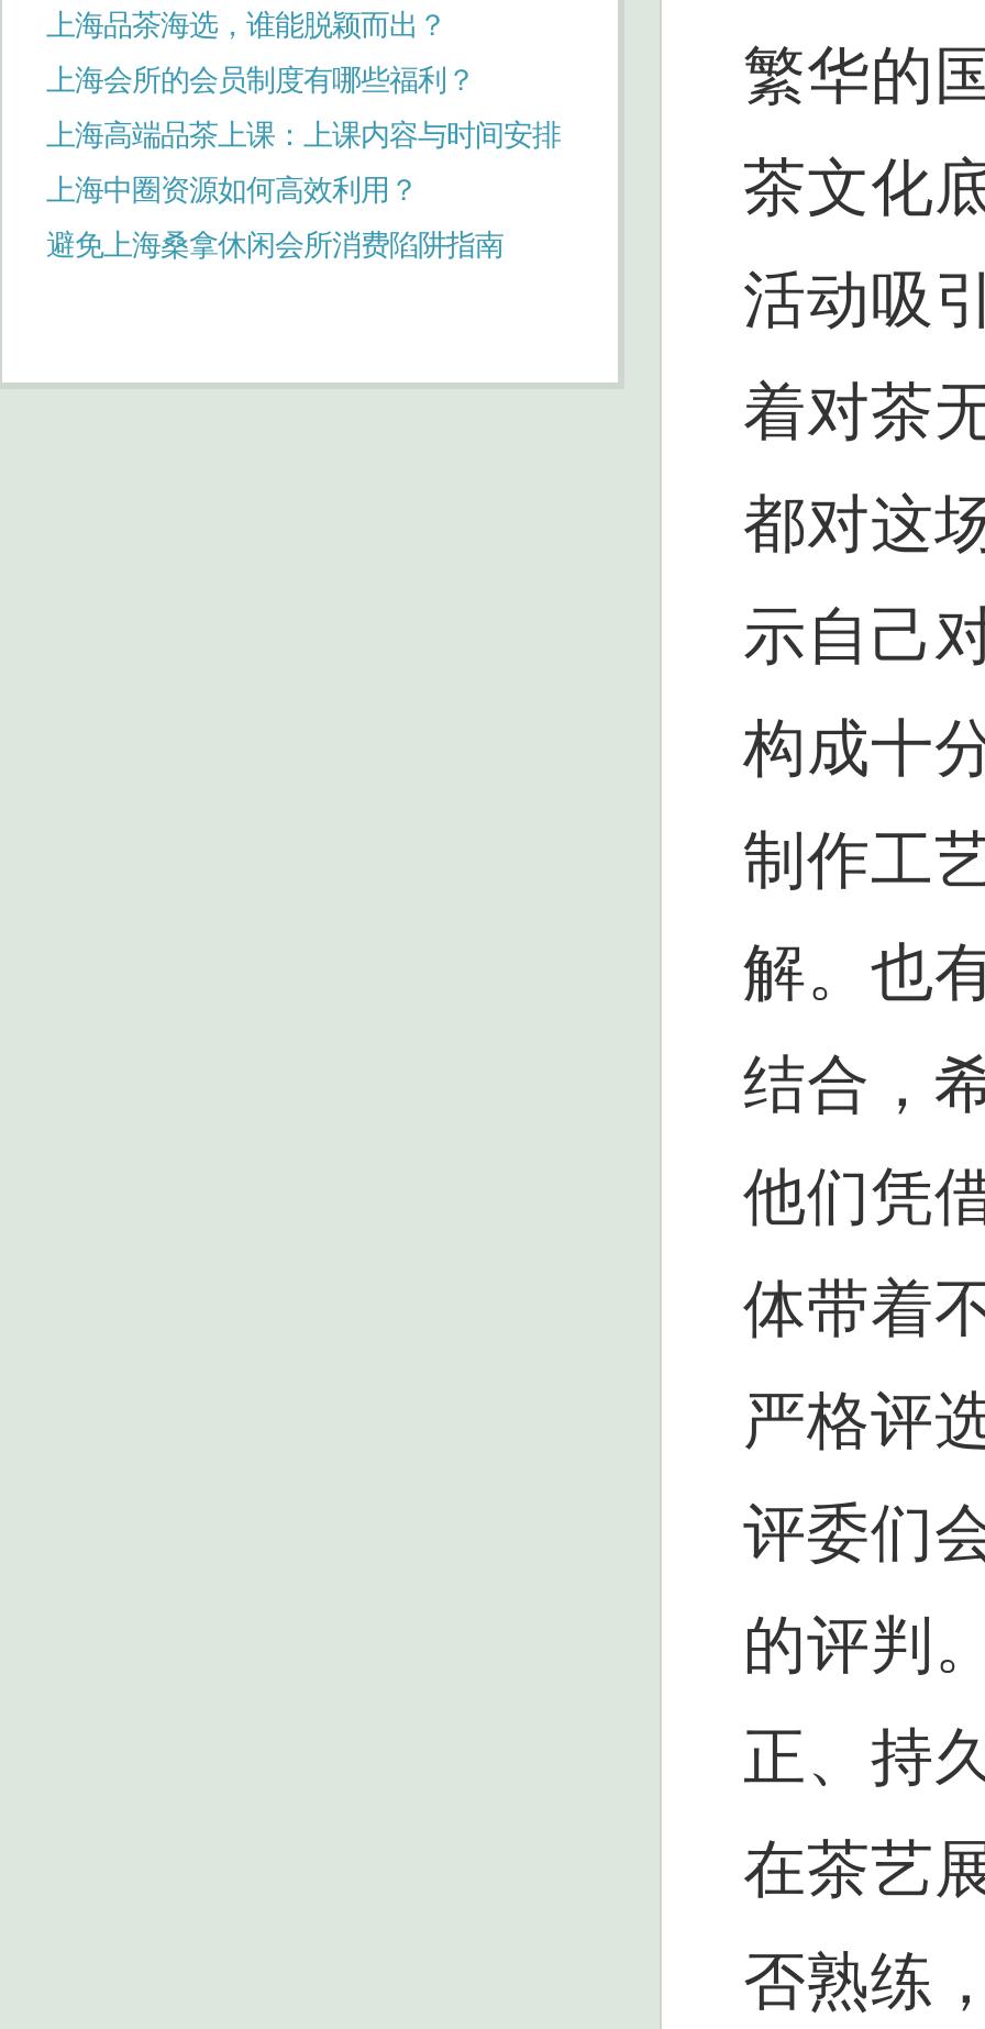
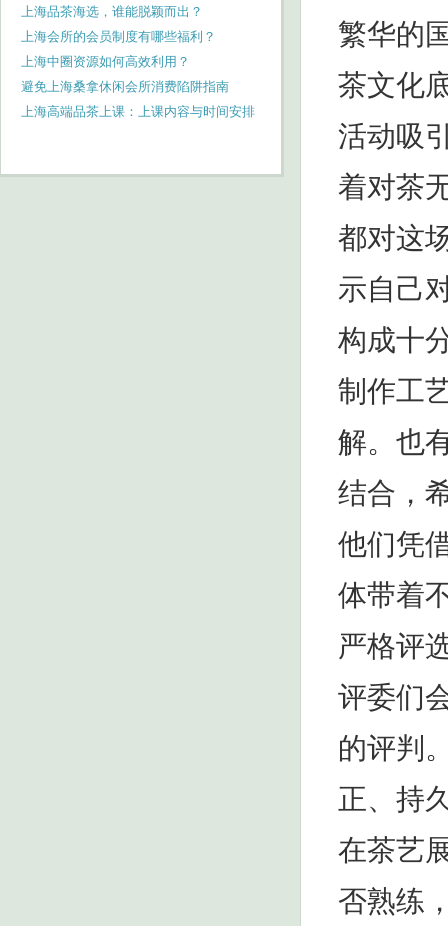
moved [46,119,561,152] -> [21,104,255,119]: 上海高端品茶上课：上课内容与时间安排
moved [46,174,503,262] -> [21,54,229,94]: 上海中圈资源如何高效利用？ | 避免上海桑拿休闲会所消费陷阱指南

